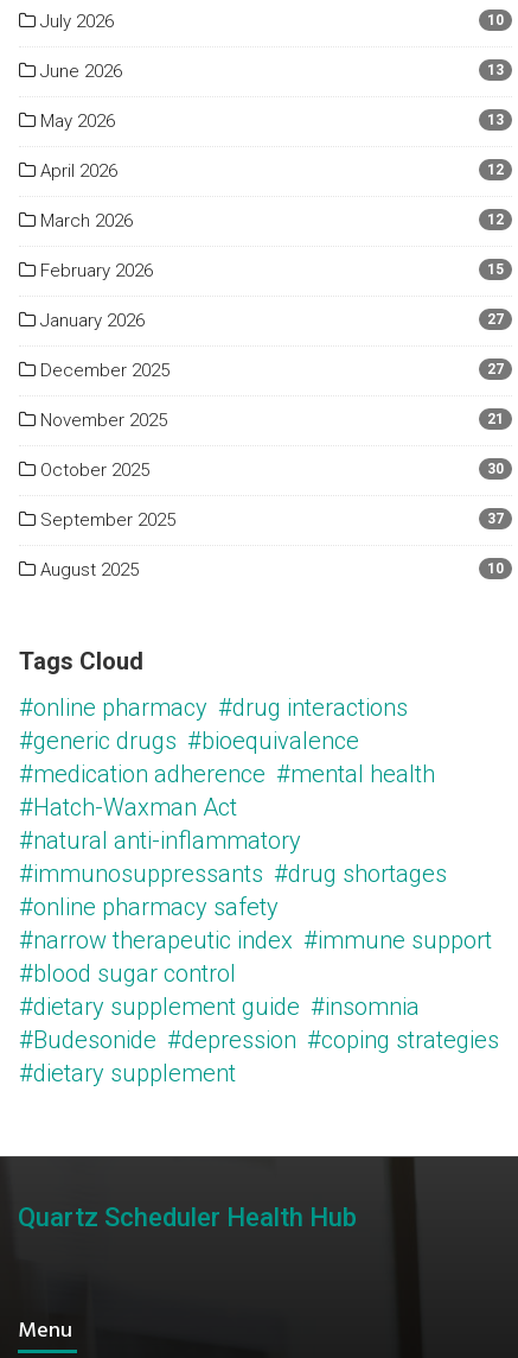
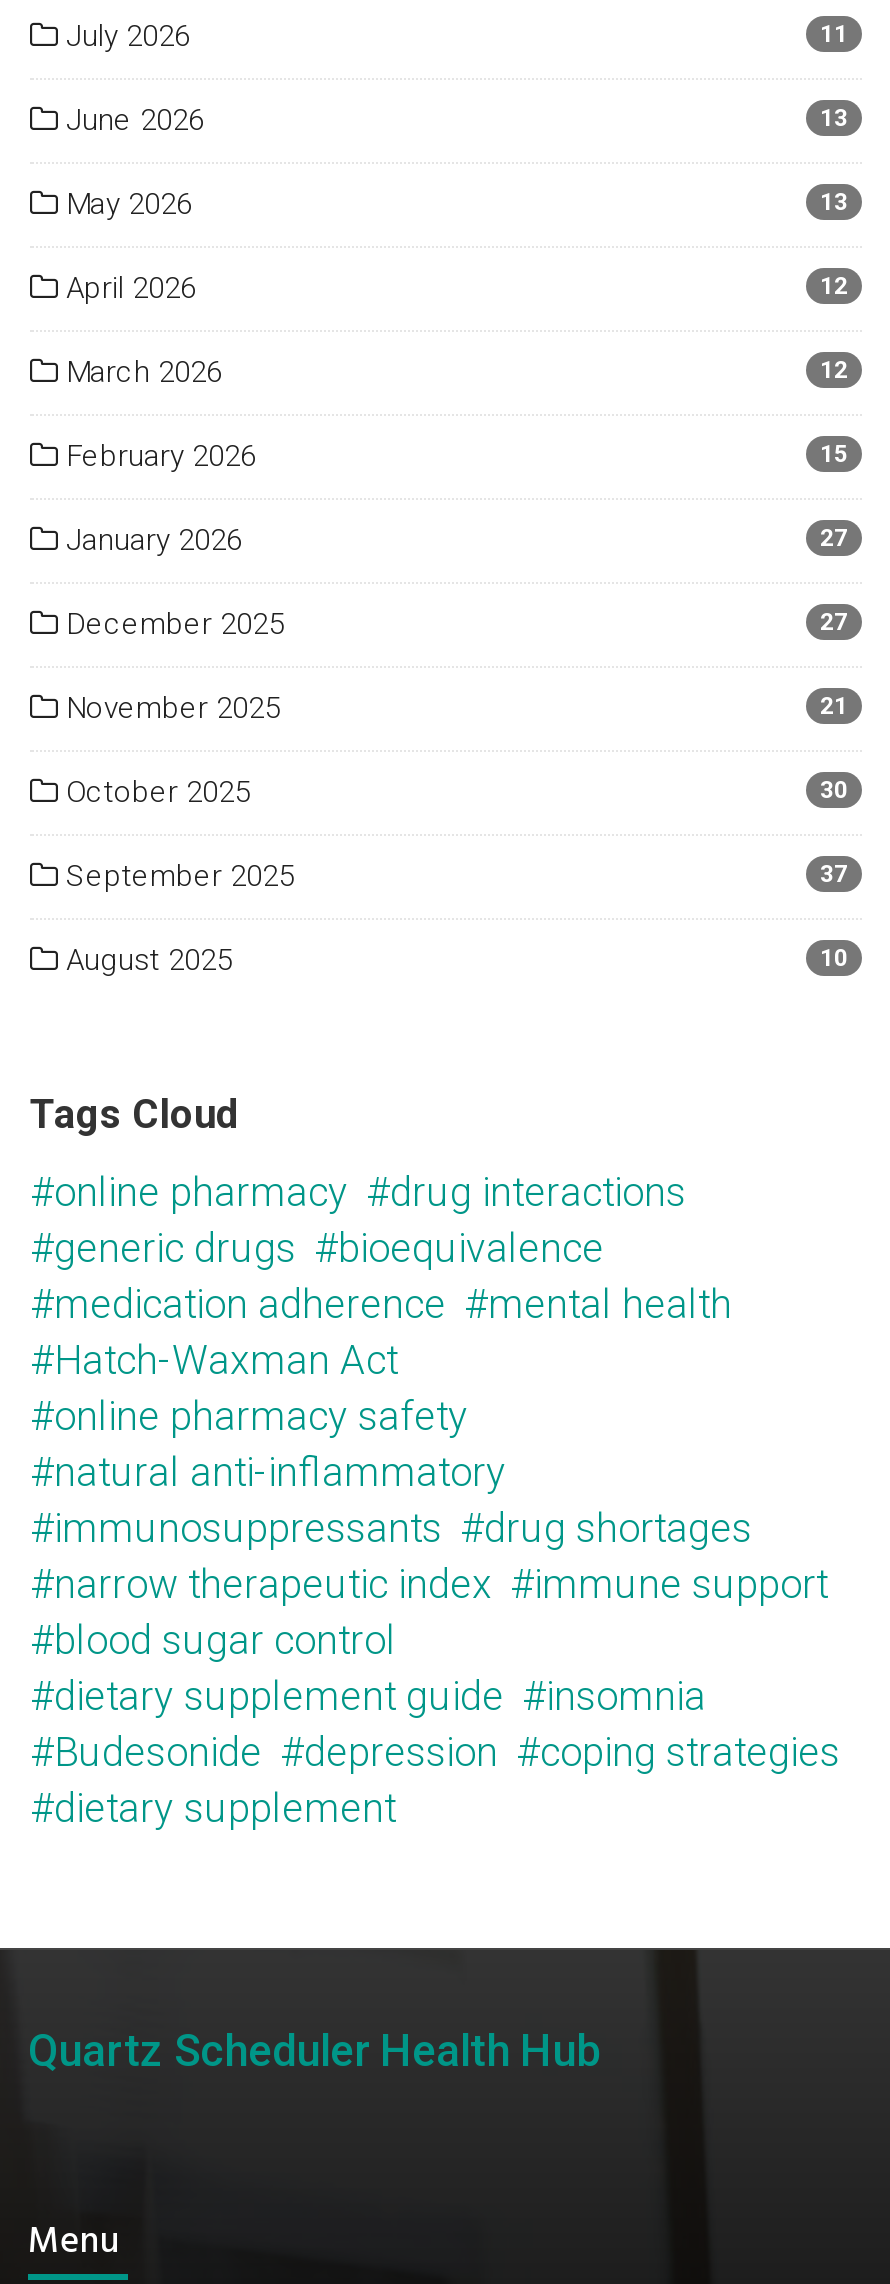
[487,12,504,28] 10 -> [820,20,848,48] 11
moved [19,826,447,888] -> [30,1448,752,1552]: #natural anti-inflammatory | #immunosuppressants #drug shortages
moved [19,893,279,921] -> [30,1392,468,1440]: #online pharmacy safety

